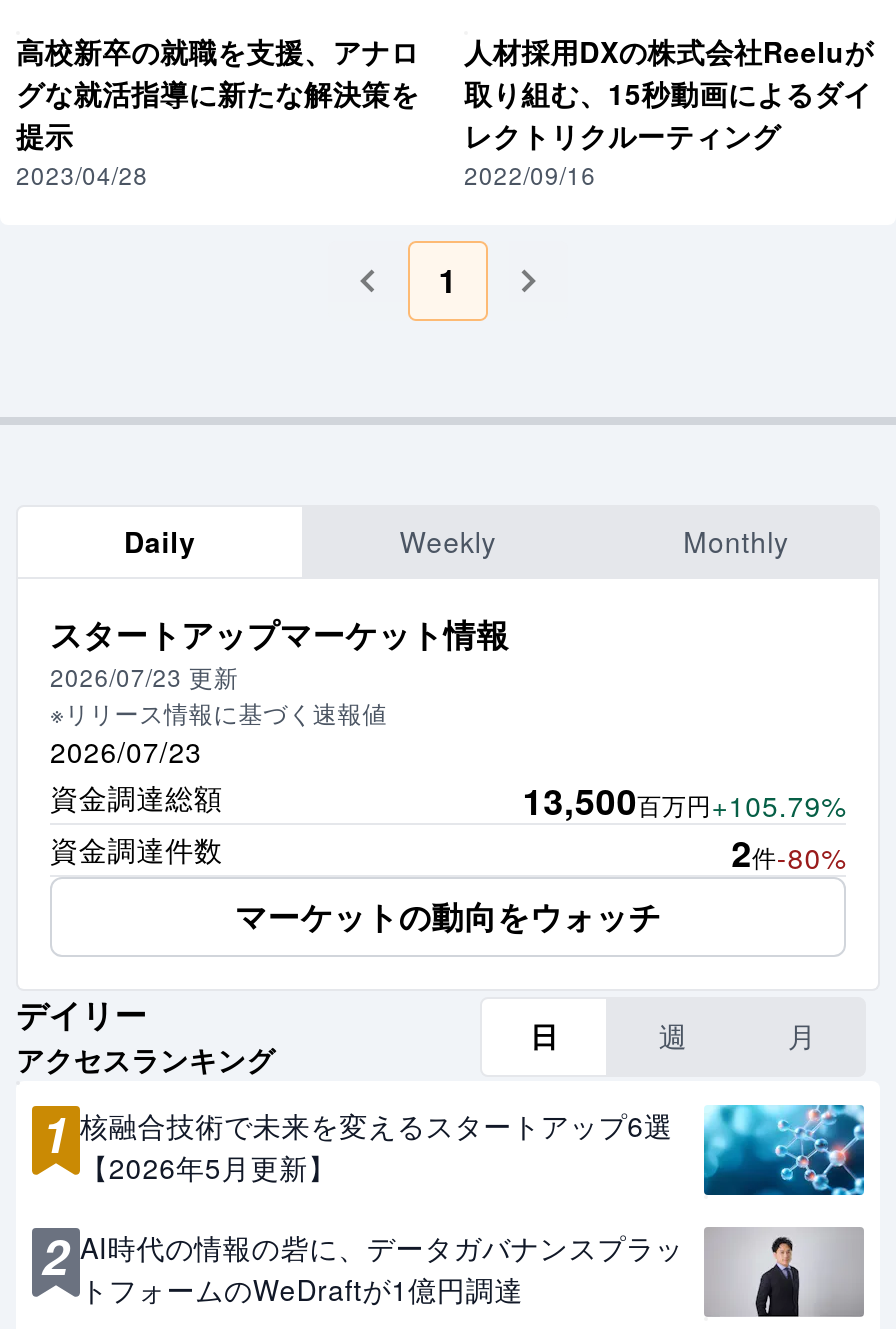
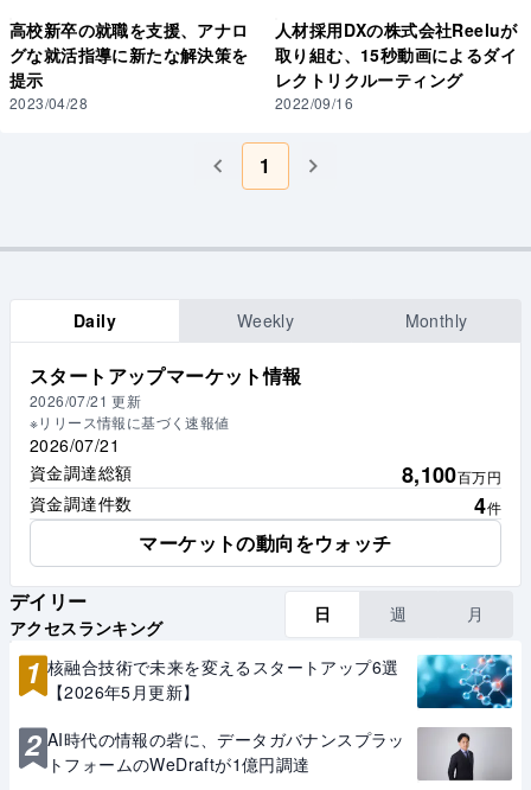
[50,659,238,693] 2026/07/23 更新 -> [30,390,141,410] 2026/07/21 更新
[50,731,202,771] 2026/07/23 -> [30,433,120,457] 2026/07/21
[522,775,846,827] 13,500百万円+105.79% -> [402,459,501,490] 8,100百万円
[731,827,846,879] 2件-80% -> [474,490,501,521] 4件

